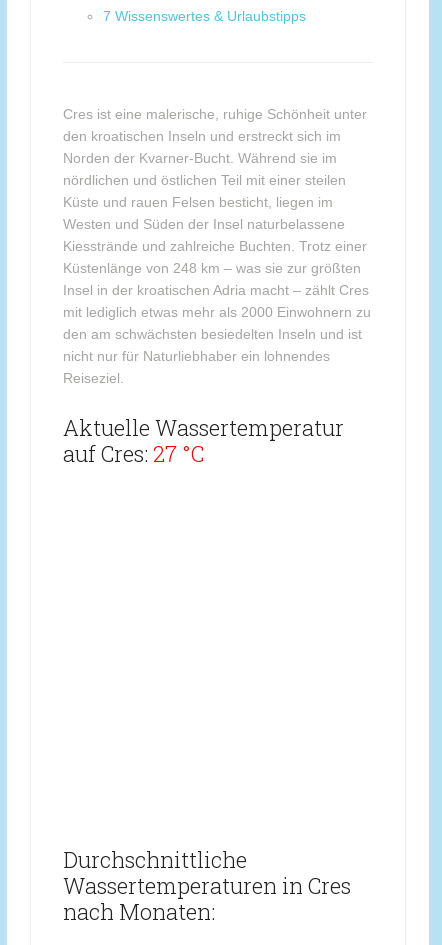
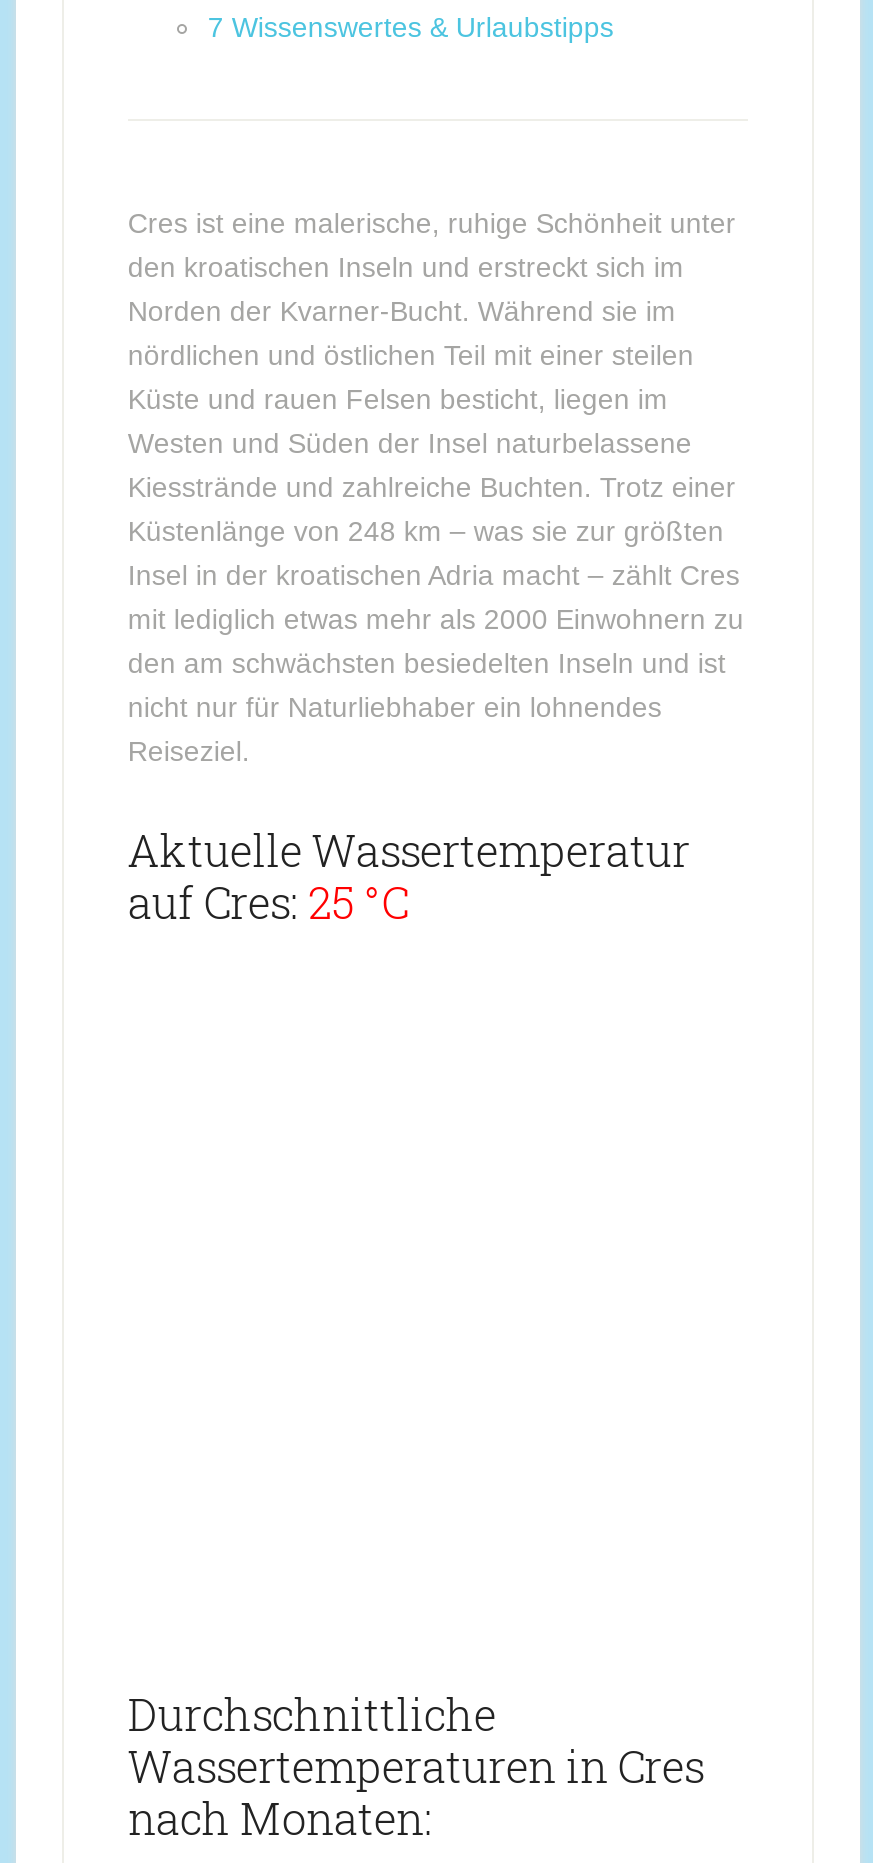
[63,439,204,468] auf Cres: 27 °C -> [128,873,408,931] auf Cres: 25 °C

